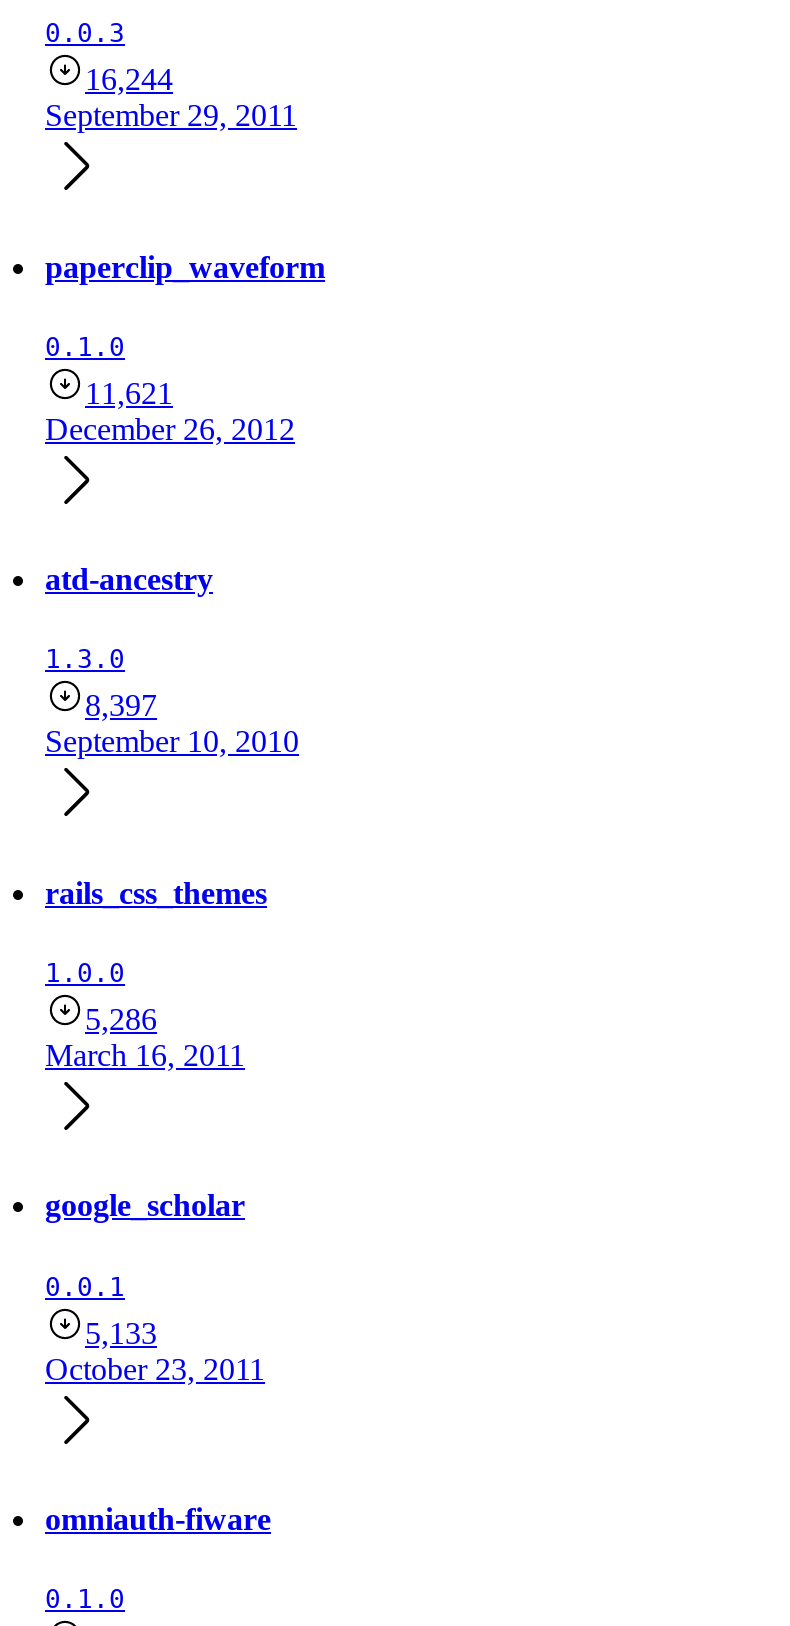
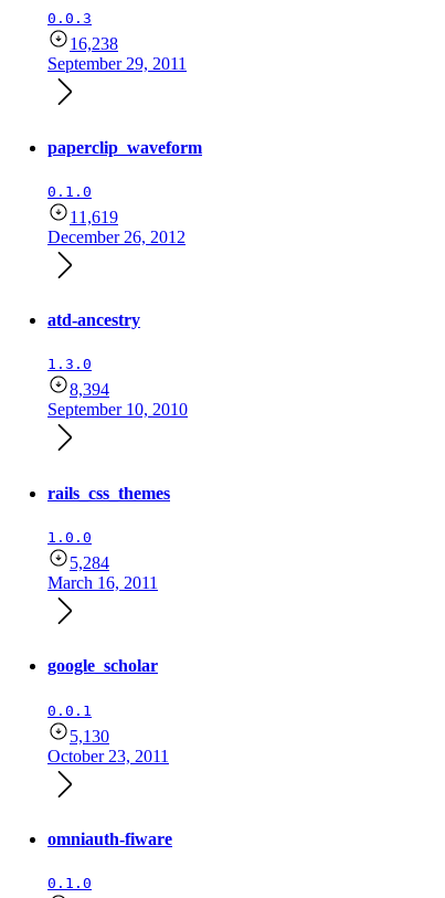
[85,63,173,97] 16,244 -> [70,35,118,53] 16,238
[85,376,173,410] 11,621 -> [70,208,118,226] 11,619
[85,689,157,723] 8,397 -> [70,380,109,399] 8,394
[85,1002,157,1036] 5,286 -> [70,553,109,572] 5,284
[85,1315,157,1349] 5,133 -> [70,726,109,745] 5,130

